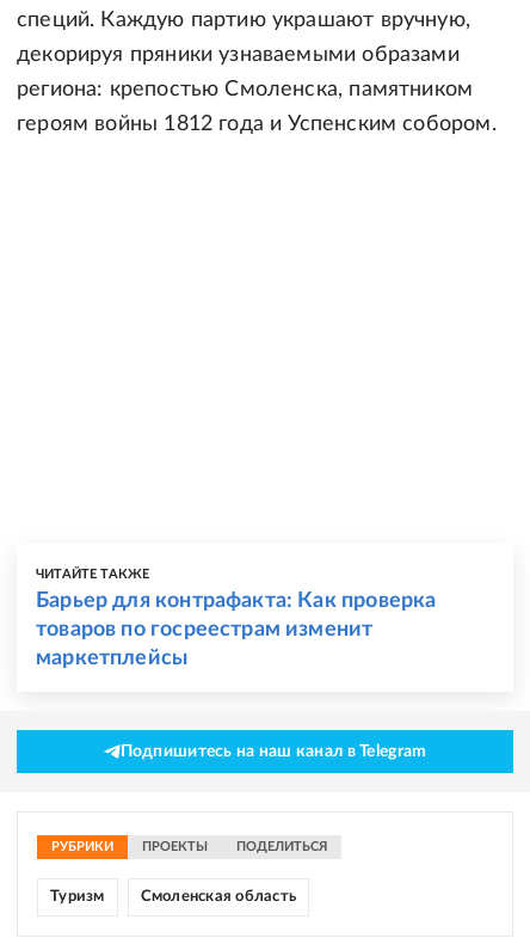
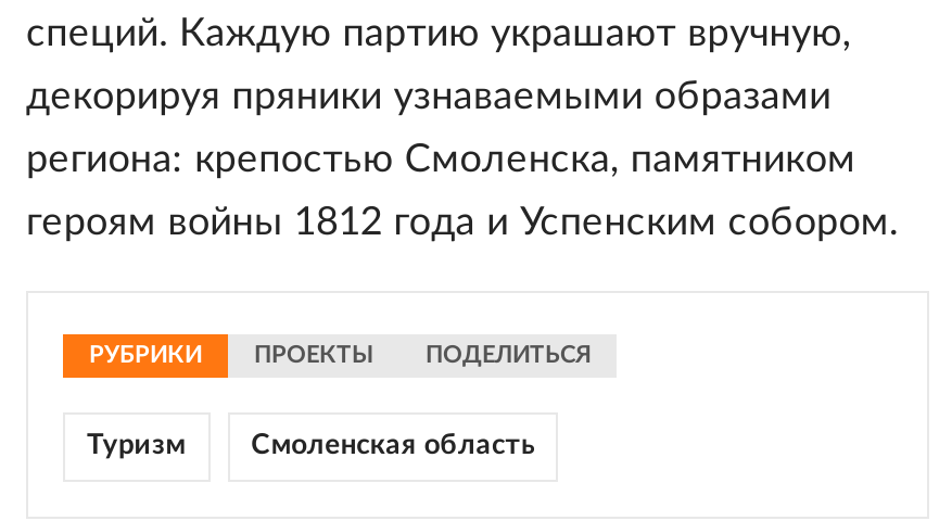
[36,568,436,670] ЧИТАЙТЕ ТАКЖЕ | Барьер для контрафакта: Как проверка | товаров по госреестрам изменит | маркетплейсы -> none
[120,744,427,760] Подпишитесь на наш канал в Telegram -> none

